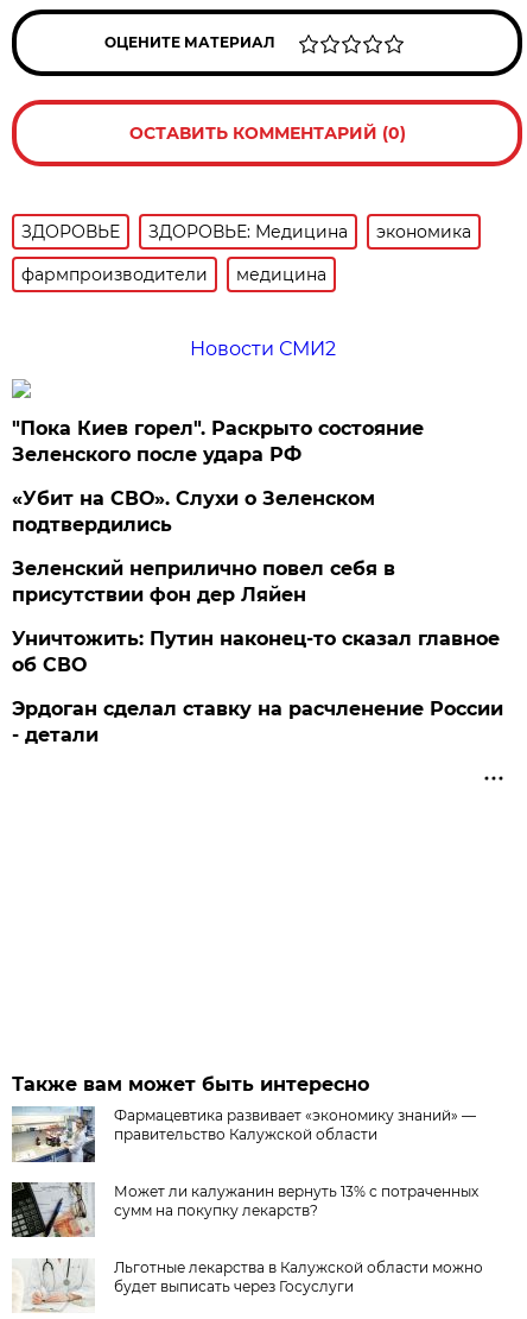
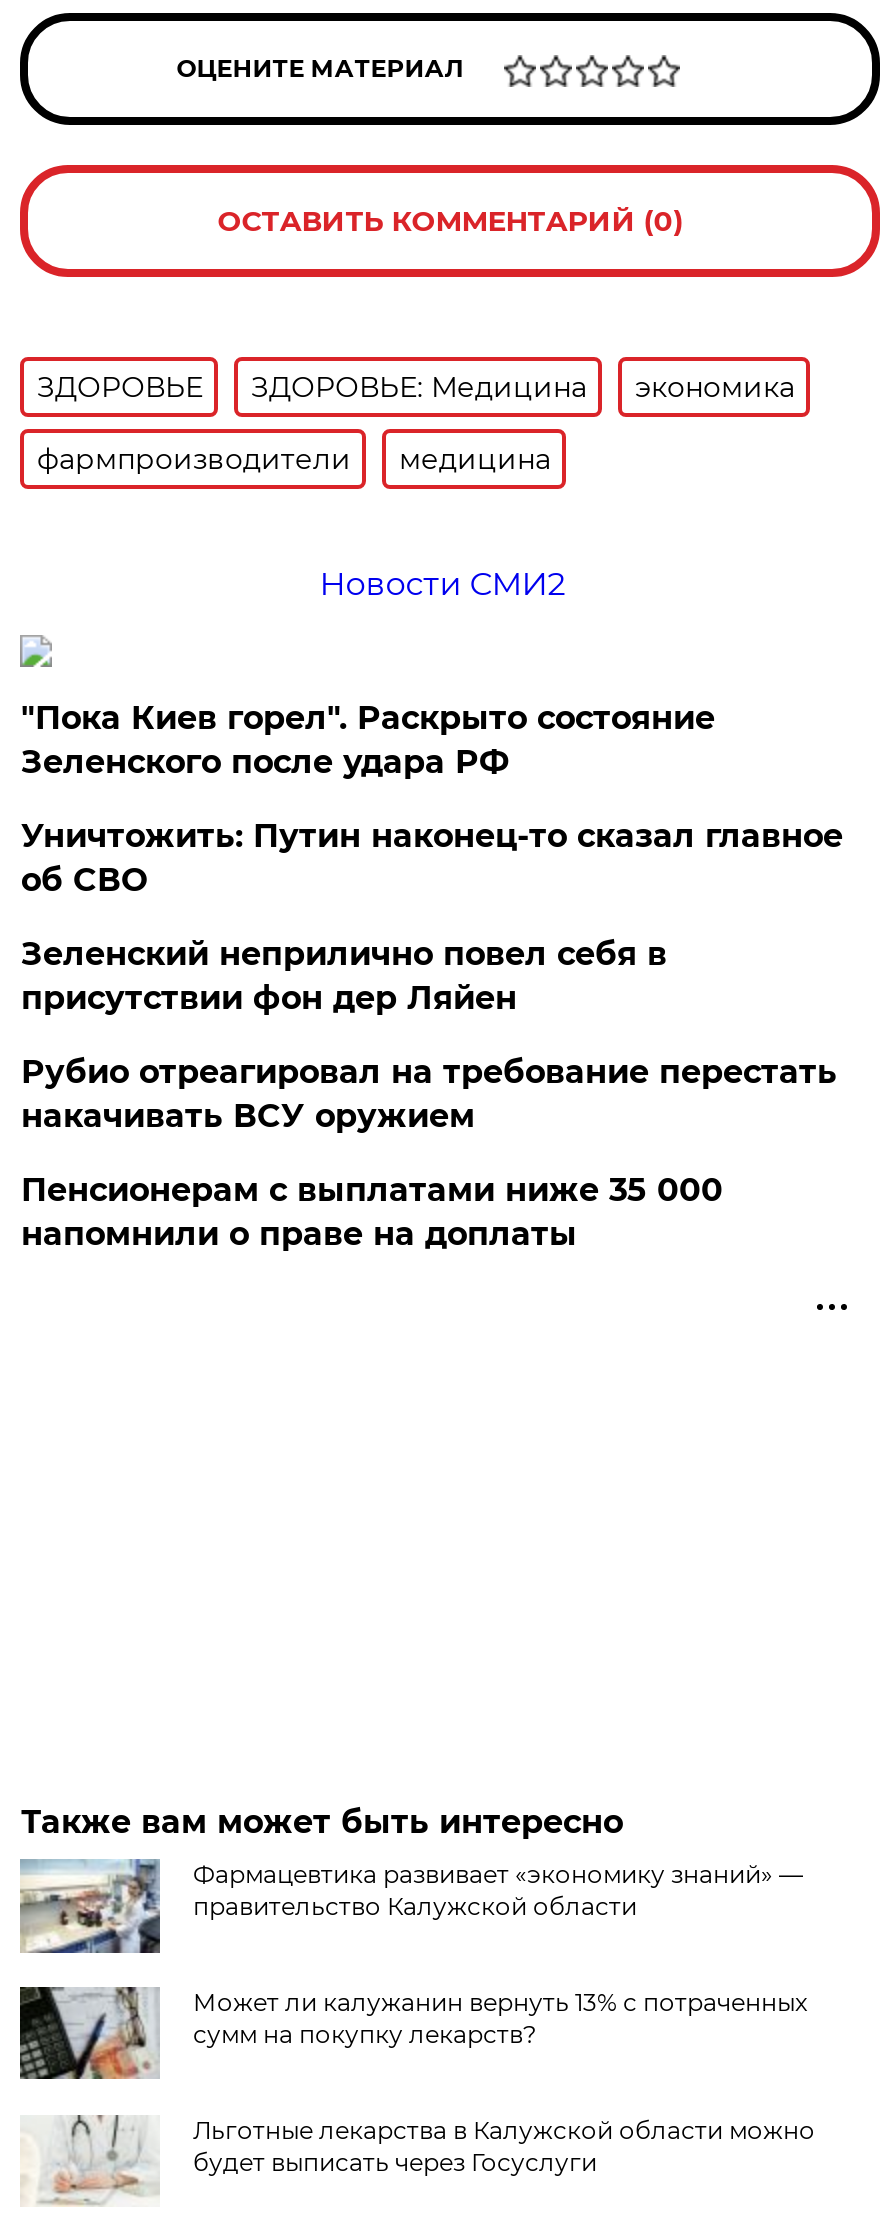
[12,487,376,536] «Убит на СВО». Слухи о Зеленском | подтвердились -> none
none -> [21,1053,837,1135] Рубио отреагировал на требование перестать | накачивать ВСУ оружием
moved [12,628,500,676] -> [21,817,843,899]: Уничтожить: Путин наконец-то сказал главное | об СВО
[12,698,504,746] Эрдоган сделал ставку на расчленение России | - детали -> [21,1171,723,1253] Пенсионерам с выплатами ниже 35 000 | напомнили о праве на доплаты

